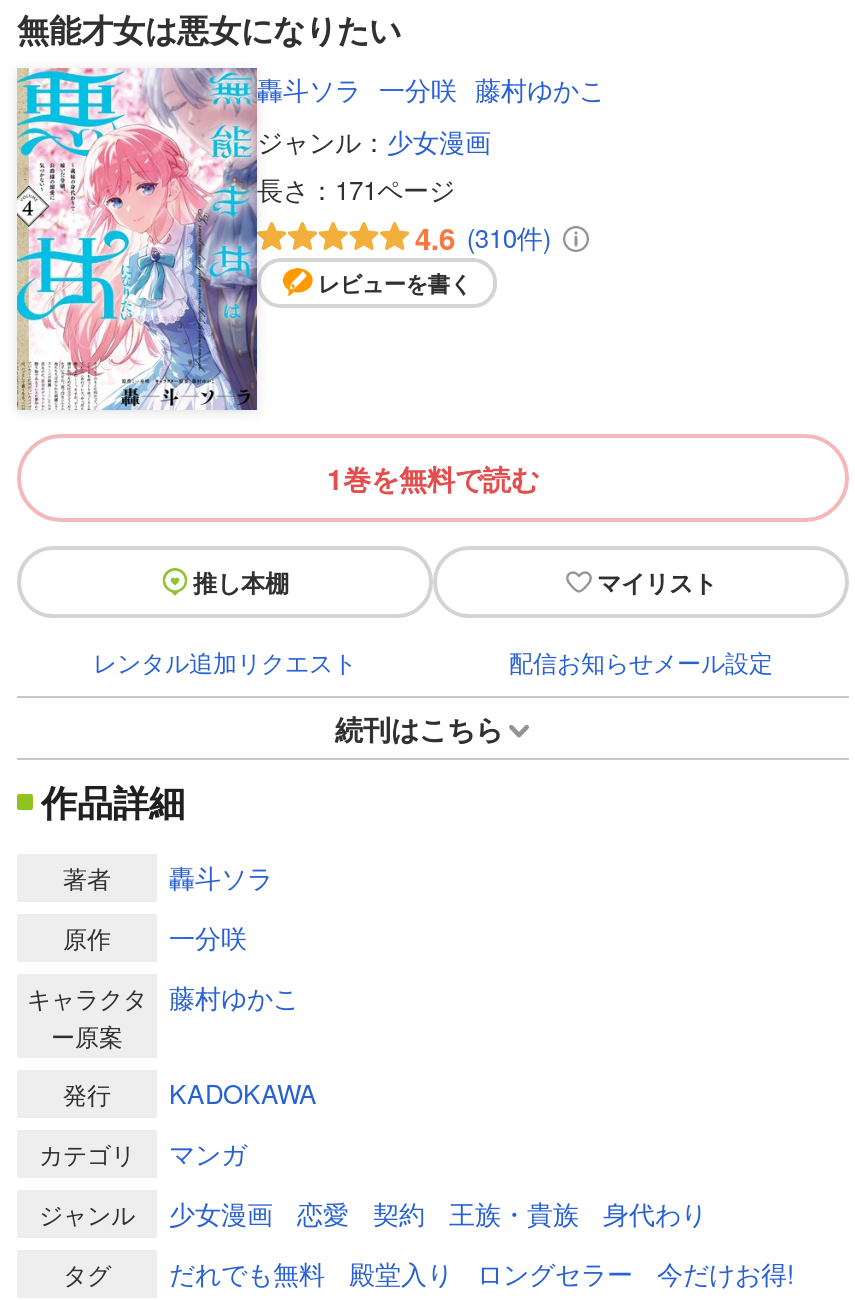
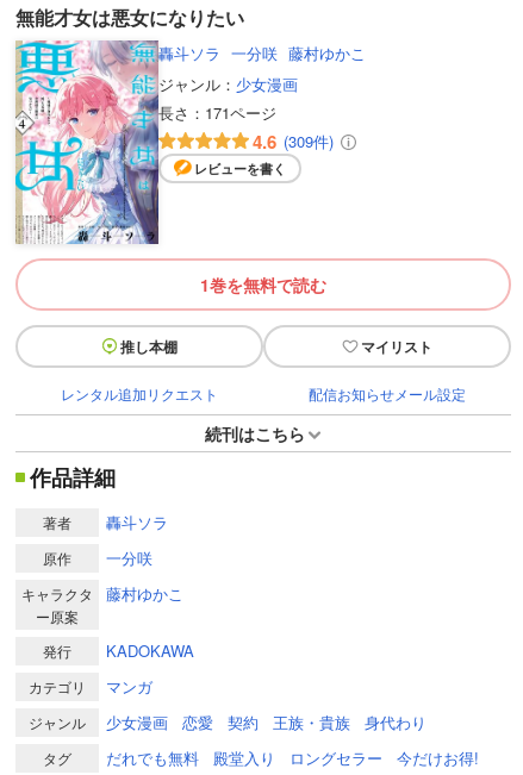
[415,215,551,259] 4.6 (310件) -> [252,128,333,154] 4.6 (309件)

